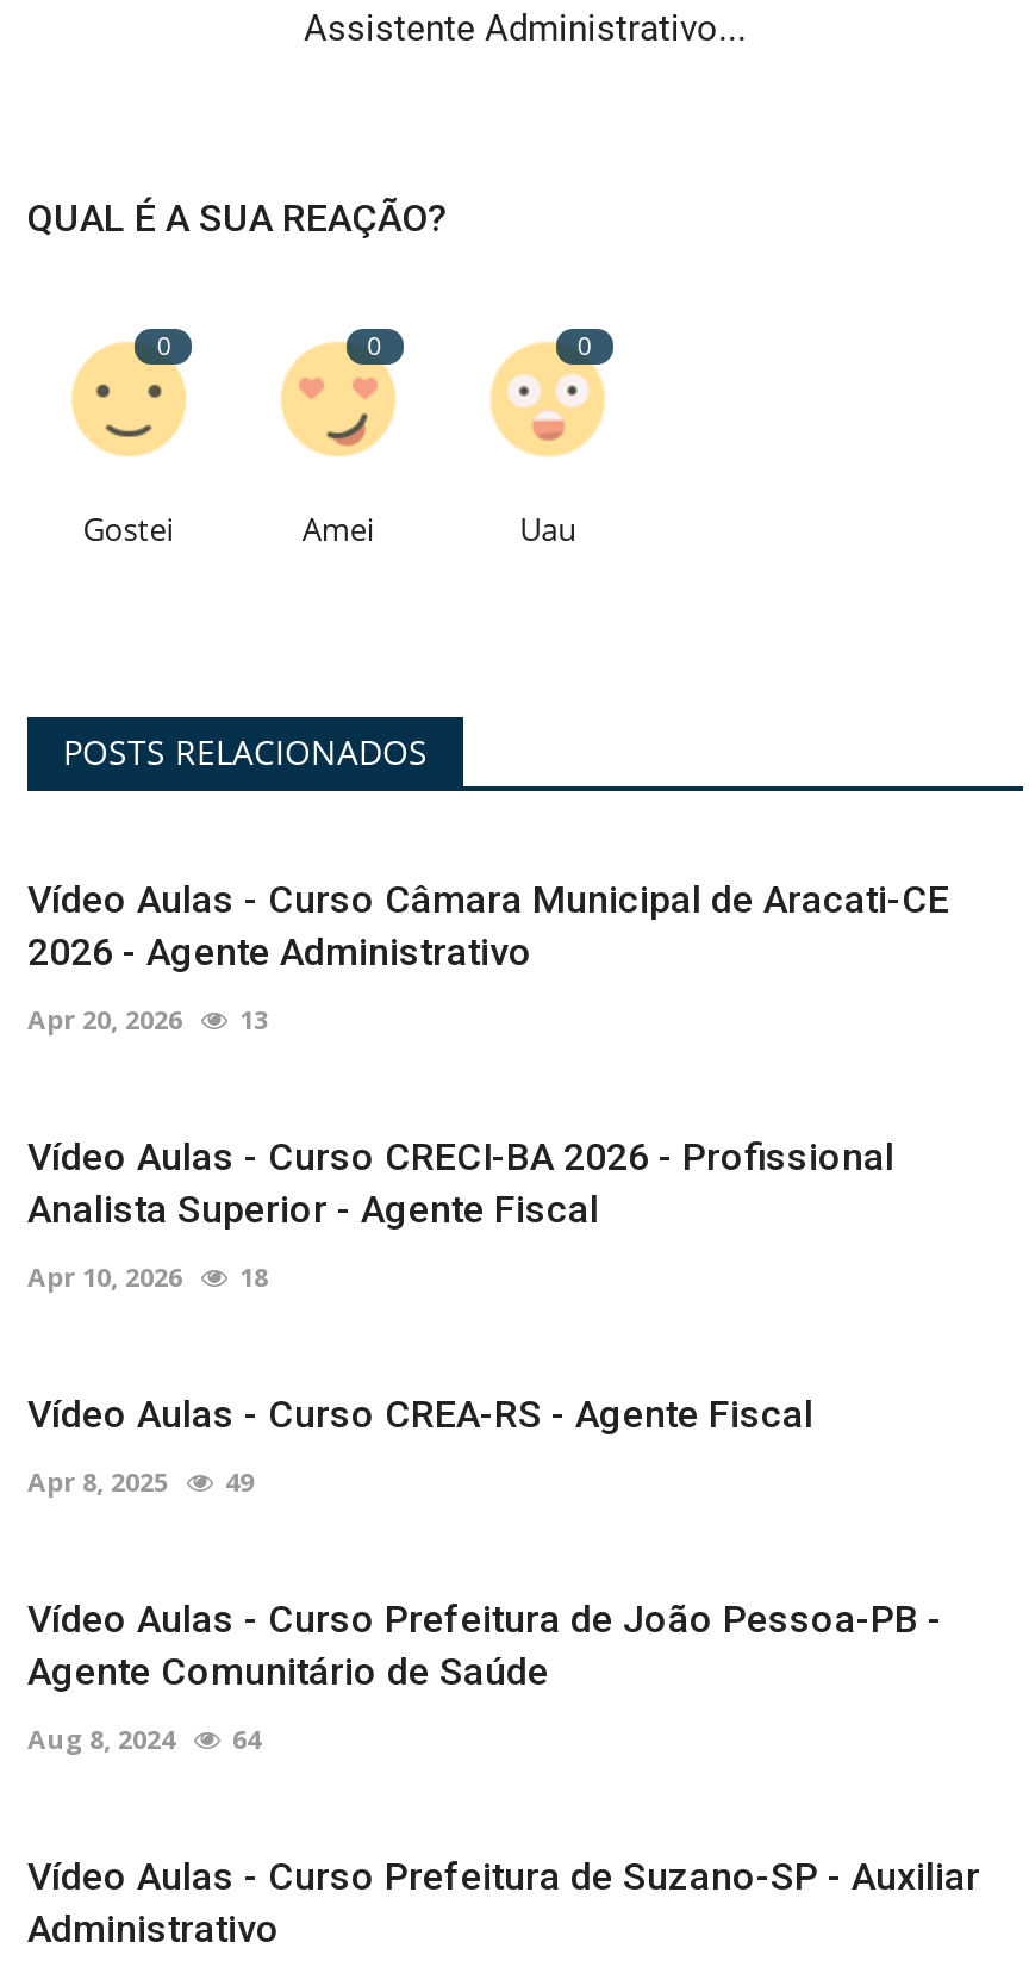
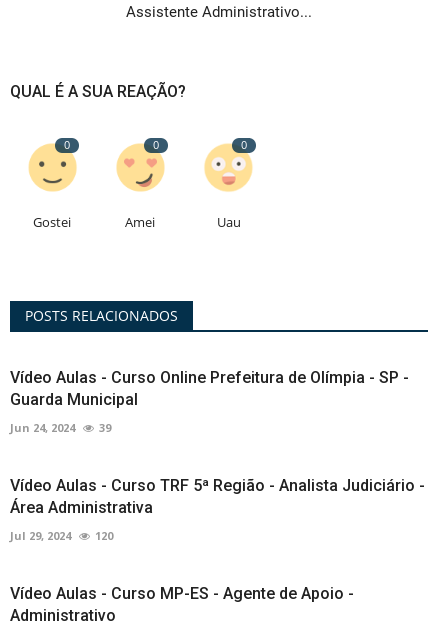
[27,876,980,1899] Vídeo Aulas - Curso Câmara Municipal de Aracati-CE | 2026 - Agente Administrativo | Apr 20, 2026 | 13 | Vídeo Aulas - Curso CRECI-BA 2026 - Profissional | Analista Superior - Agente Fiscal | Apr 10, 2026 | 18 | Vídeo Aulas - Curso CREA-RS - Agente Fiscal | Apr 8, 2025 | 49 | Vídeo Aulas - Curso Prefeitura de João Pessoa-PB - | Agente Comunitário de Saúde | Aug 8, 2024 | 64 | Vídeo Aulas - Curso Prefeitura de Suzano-SP - Auxiliar -> [10,368,425,603] Vídeo Aulas - Curso Online Prefeitura de Olímpia - SP - | Guarda Municipal | Jun 24, 2024 | 39 | Vídeo Aulas - Curso TRF 5ª Região - Analista Judiciário - | Área Administrativa | Jul 29, 2024 | 120 | Vídeo Aulas - Curso MP-ES - Agente de Apoio -

